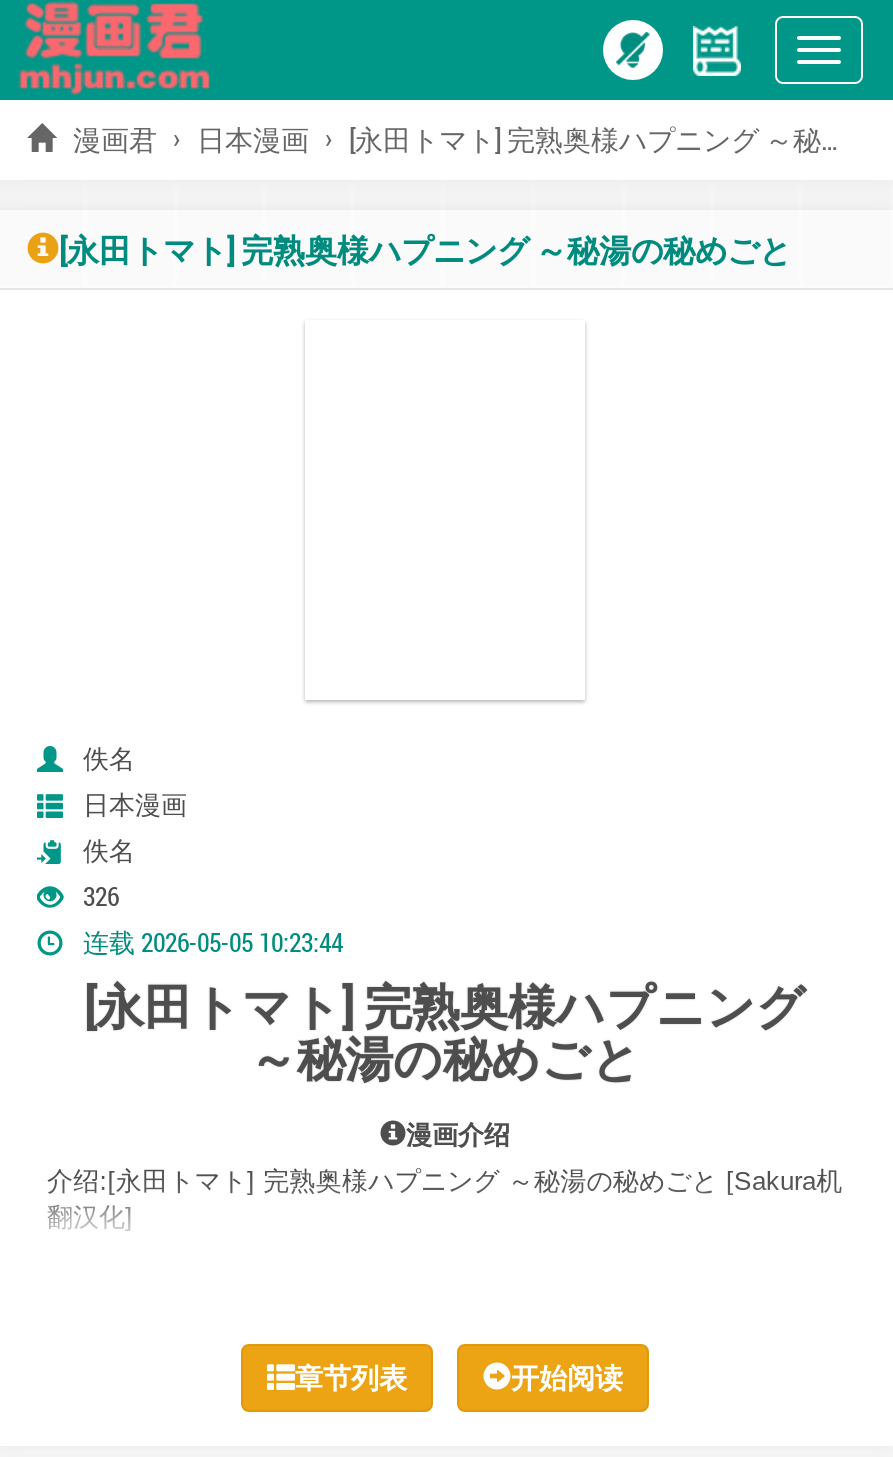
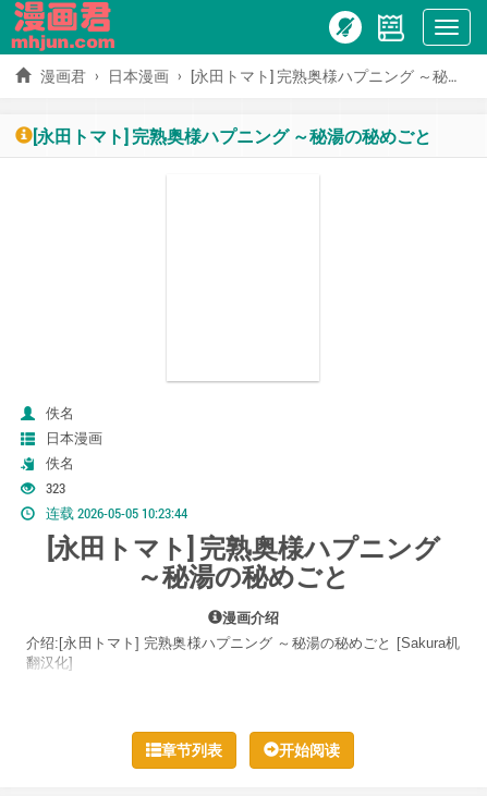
[83,878,119,914] 326 -> [46,478,65,498] 323

